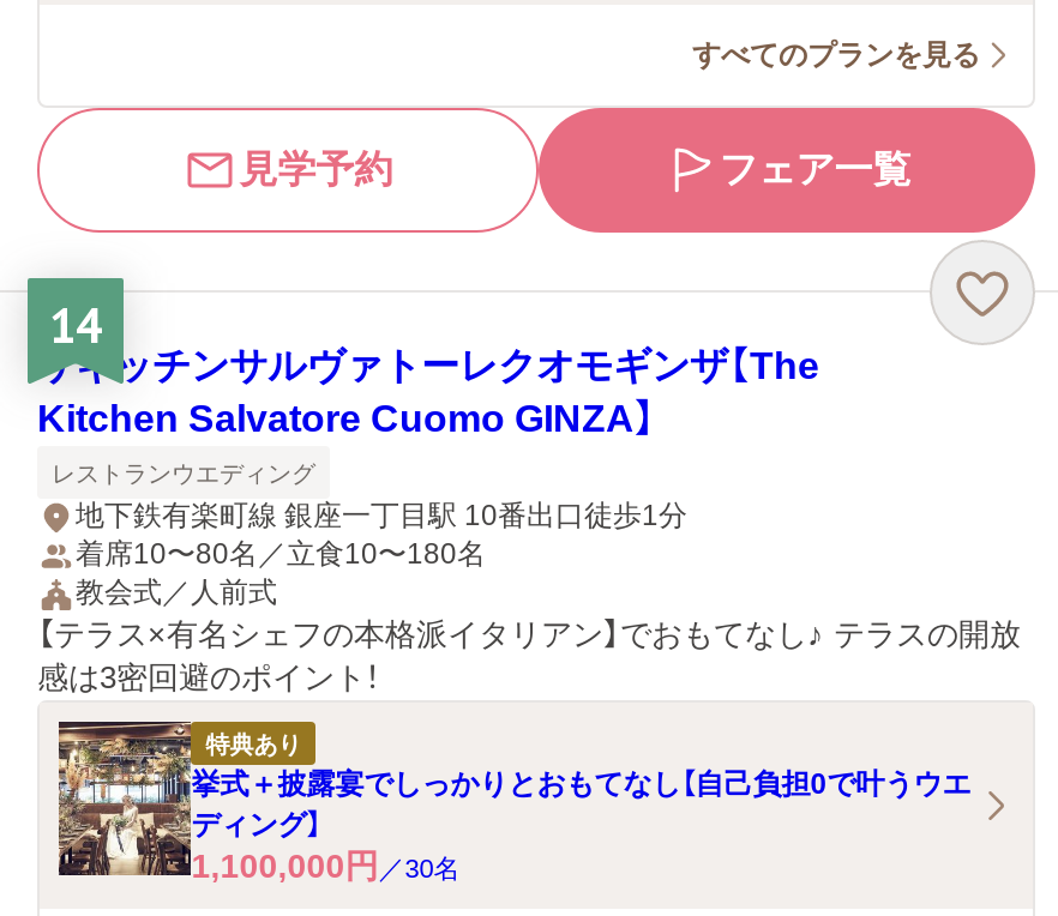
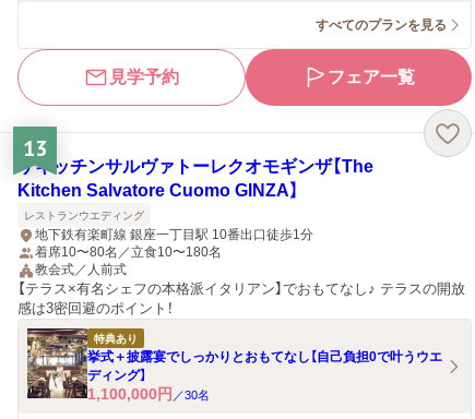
[49,295,102,357] 14 -> [23,134,47,163] 13

